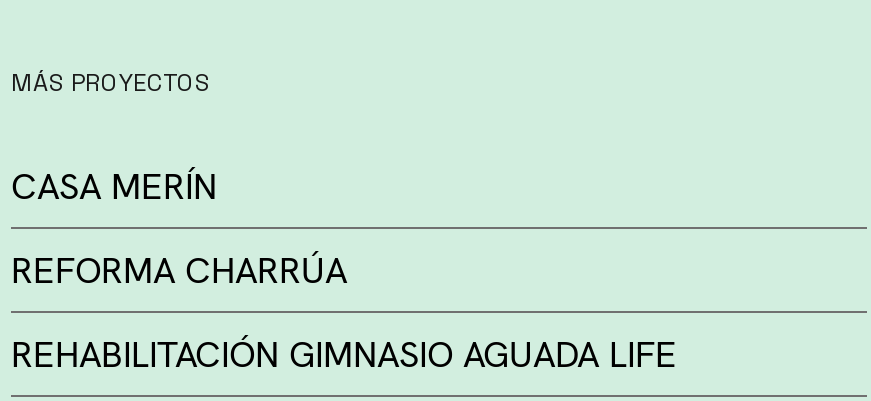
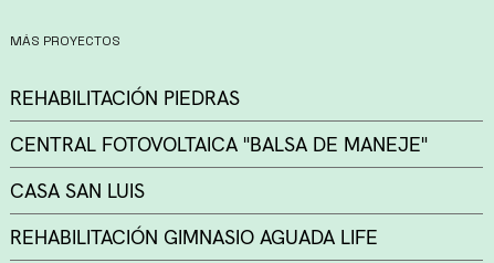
[11,163,347,293] CASA MERÍN | REFORMA CHARRÚA -> [10,85,428,203] REHABILITACIÓN PIEDRAS | CENTRAL FOTOVOLTAICA "BALSA DE MANEJE" | CASA SAN LUIS

